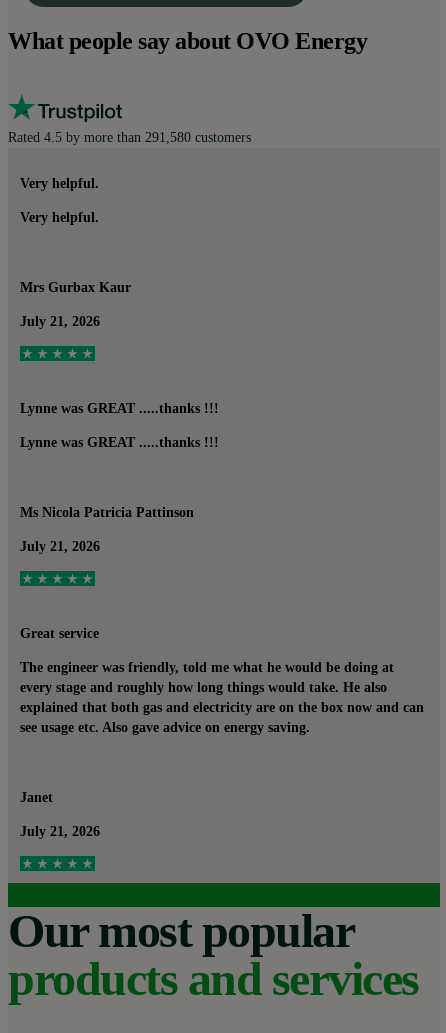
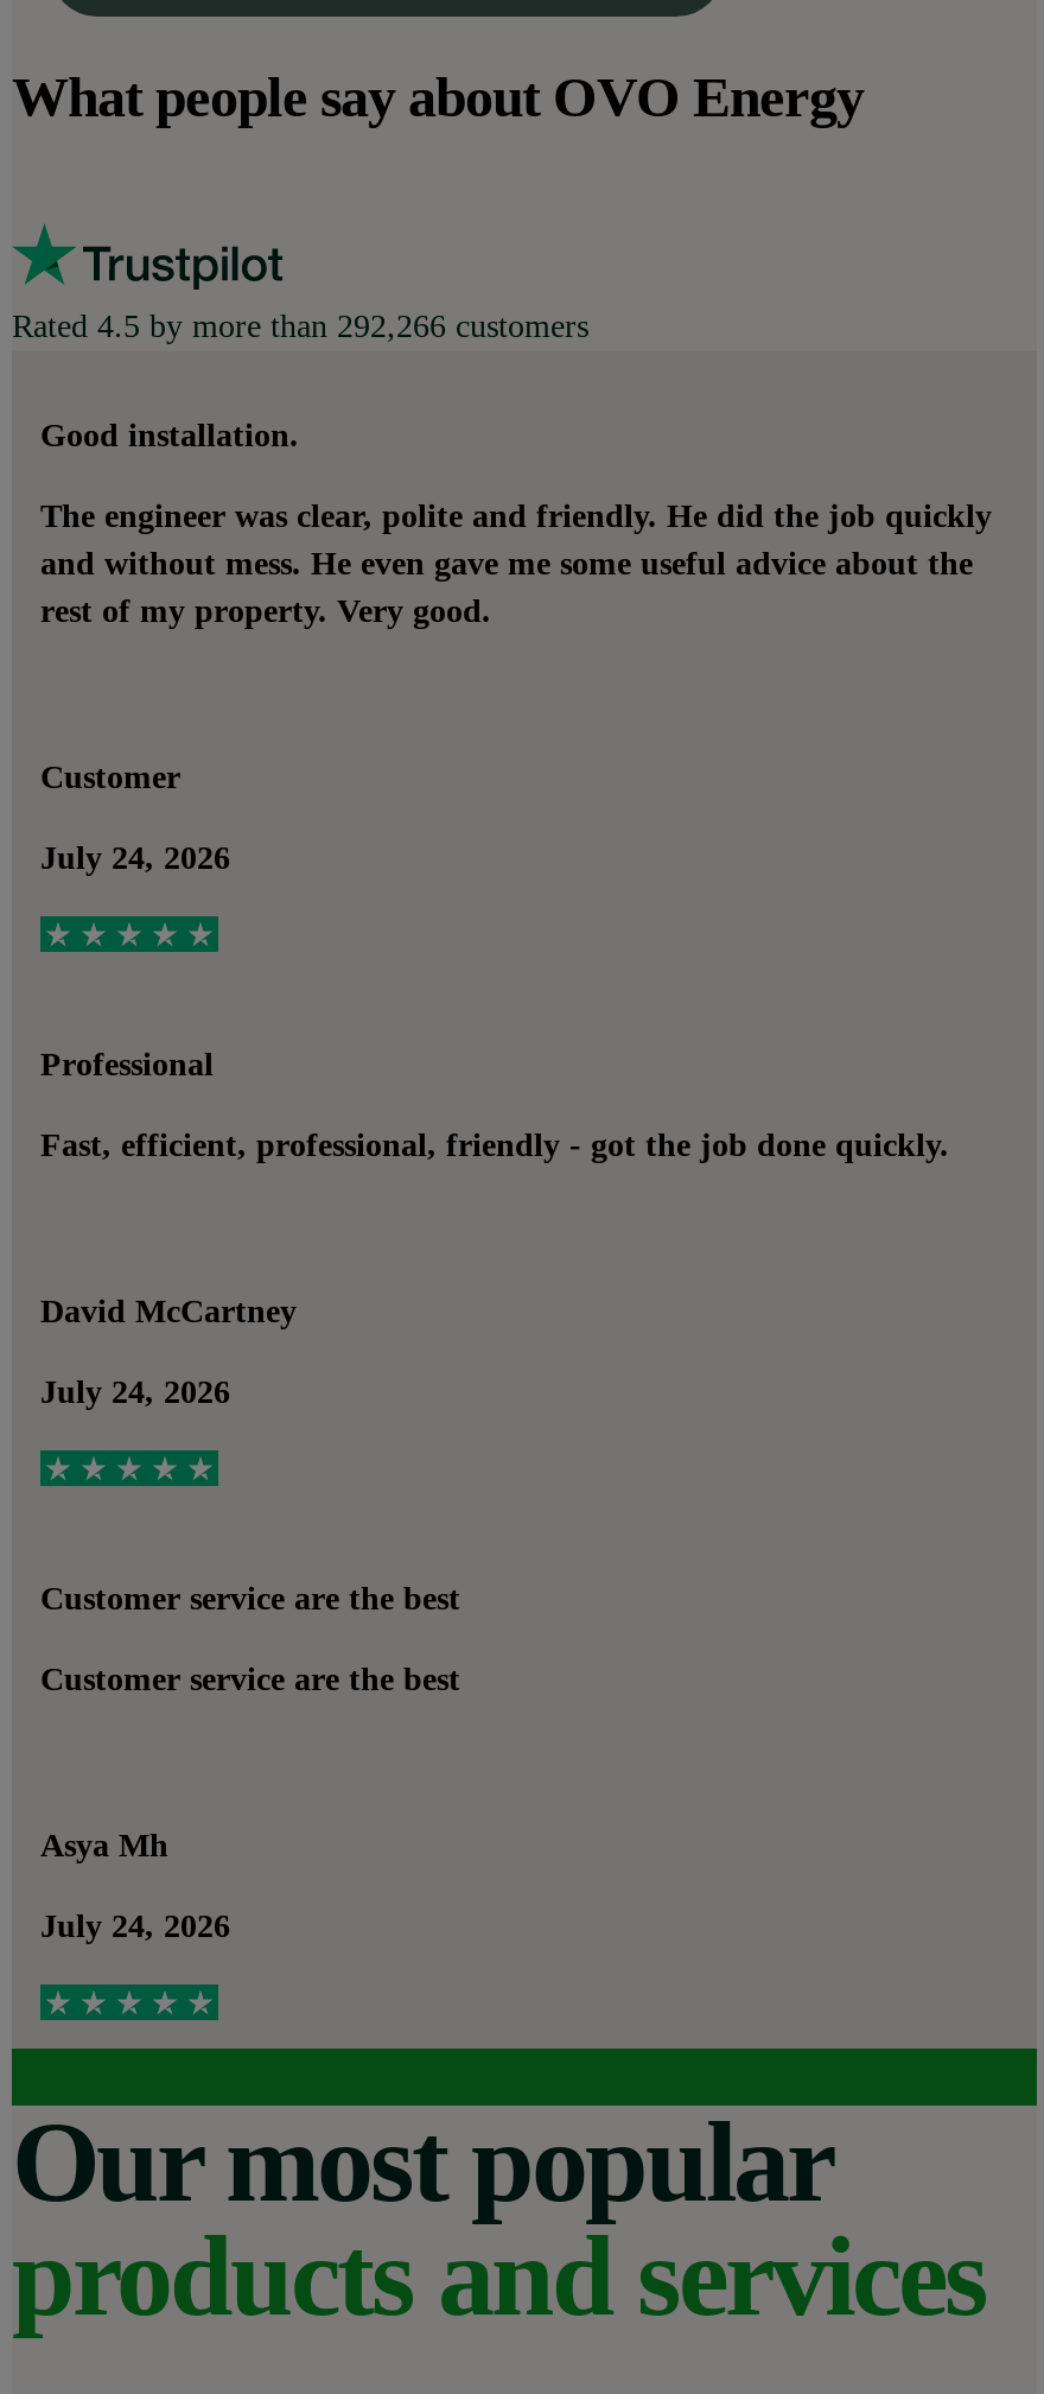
[8,130,251,145] Rated 4.5 by more than 291,580 customers -> [12,310,588,345] Rated 4.5 by more than 292,266 customers
[20,176,99,191] Very helpful. -> [40,419,299,455] Good installation.
[20,210,99,225] Very helpful. -> [40,500,992,630] The engineer was clear, polite and friendly. He did the job quickly | and without mess. He even gave me some useful advice about the | rest of my property. Very good.
[20,280,131,295] Mrs Gurbax Kaur -> [40,761,180,796] Customer
[20,314,100,329] July 21, 2026 -> [40,842,230,877] July 24, 2026
[20,401,219,416] Lynne was GREAT .....thanks !!! -> [40,1048,214,1084] Professional
[20,435,219,450] Lynne was GREAT .....thanks !!! -> [40,1129,949,1164] Fast, efficient, professional, friendly - got the job done quickly.
[20,505,194,520] Ms Nicola Patricia Pattinson -> [40,1295,297,1331] David McCartney
[20,539,100,554] July 21, 2026 -> [40,1376,230,1411] July 24, 2026
[20,626,99,641] Great service -> [40,1582,460,1618] Customer service are the best
[20,660,424,735] The engineer was friendly, told me what he would be doing at | every stage and roughly how long things would take. He also | explained that both gas and electricity are on the box now and can | see usage etc. Also gave advice on energy saving. -> [40,1663,460,1698] Customer service are the best
[20,790,53,805] Janet -> [40,1829,168,1865] Asya Mh
[20,824,100,839] July 21, 2026 -> [40,1910,230,1945] July 24, 2026

